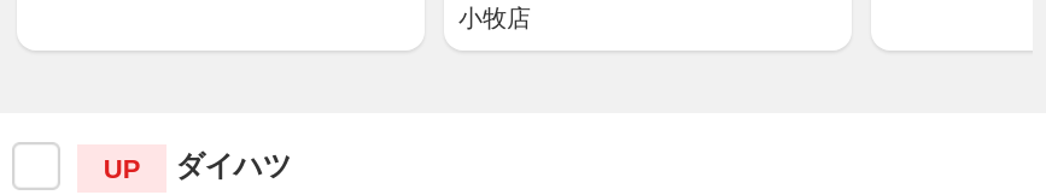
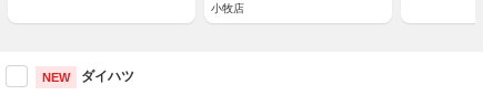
[104,153,140,182] UP -> [42,70,70,84] NEW

